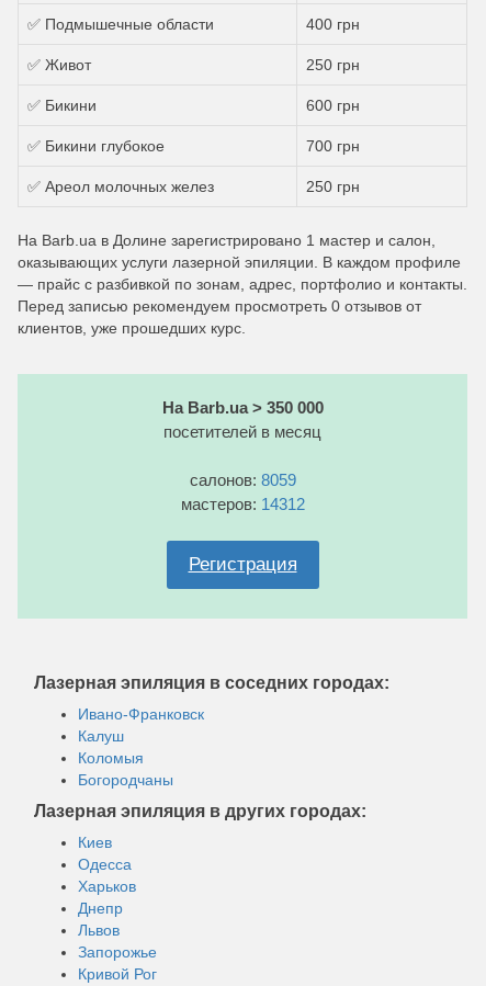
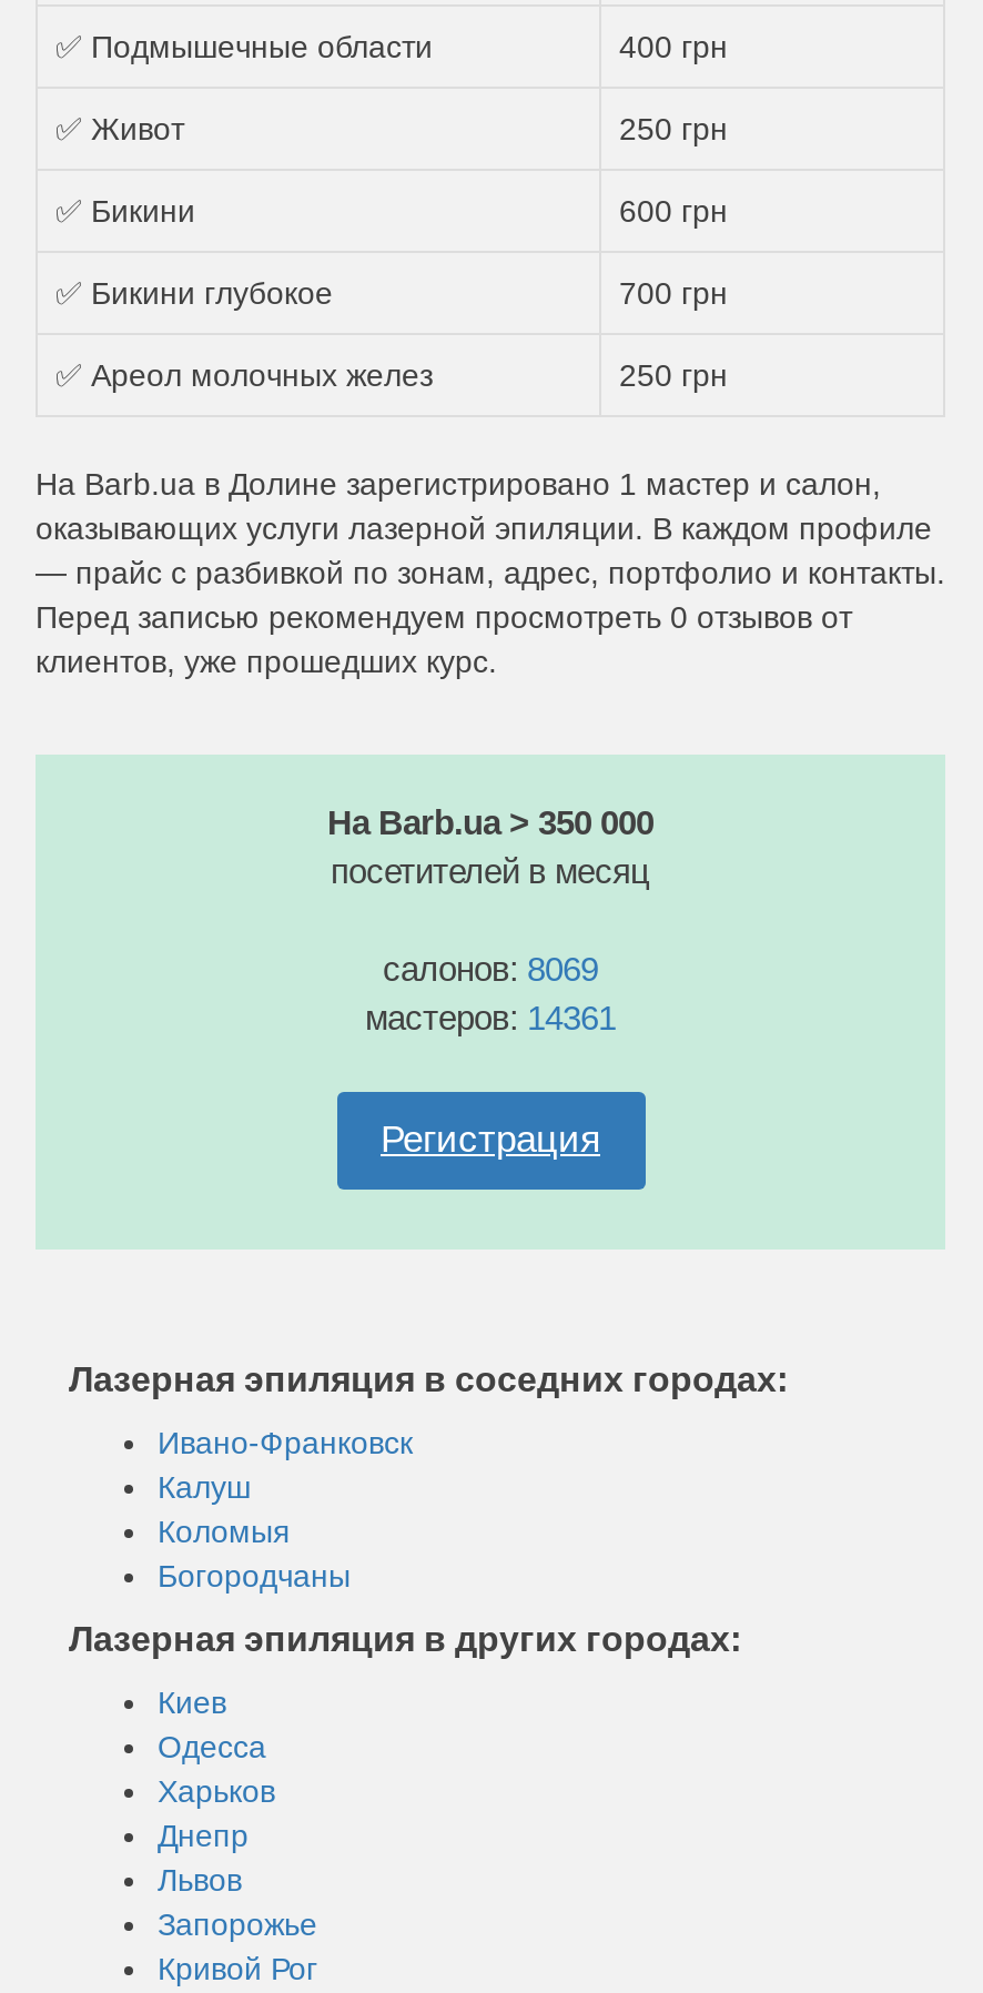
[189,471,296,489] салонов: 8059 -> [383,950,598,988] салонов: 8069
[180,495,304,513] мастеров: 14312 -> [365,999,616,1036] мастеров: 14361

